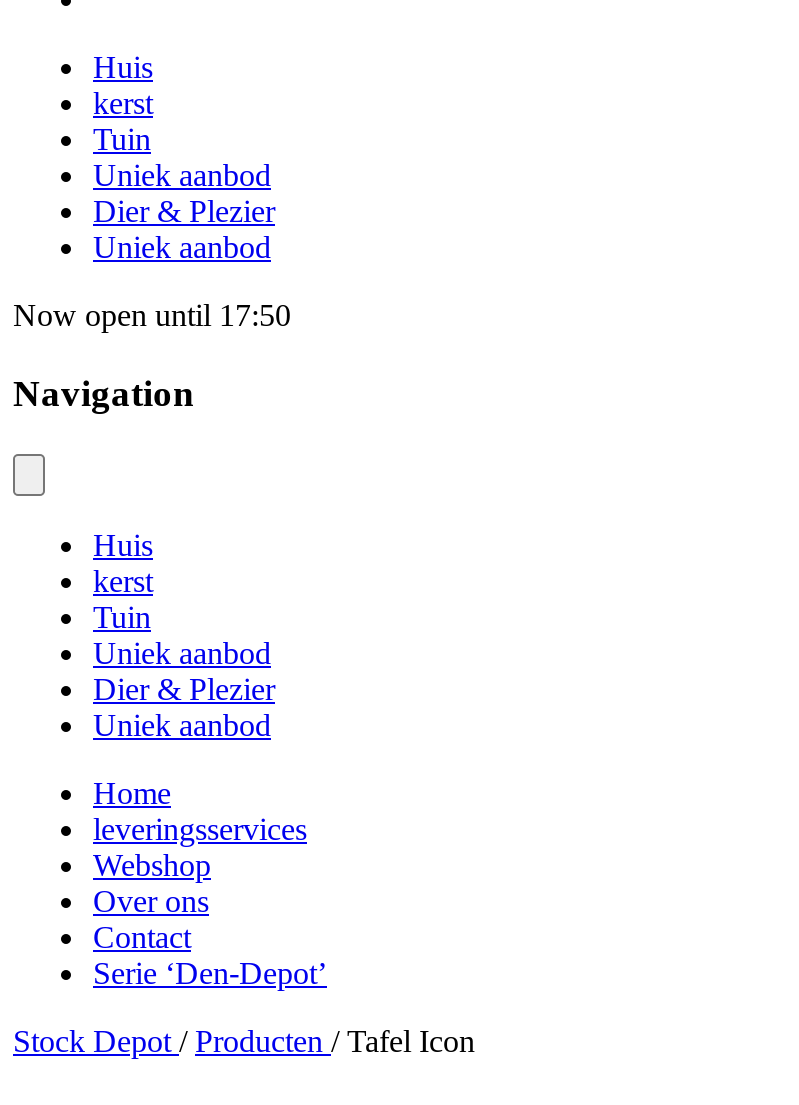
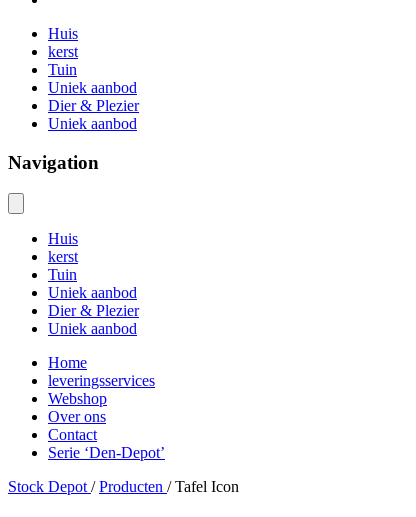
[13,299,291,333] Now open until 17:50 -> none

